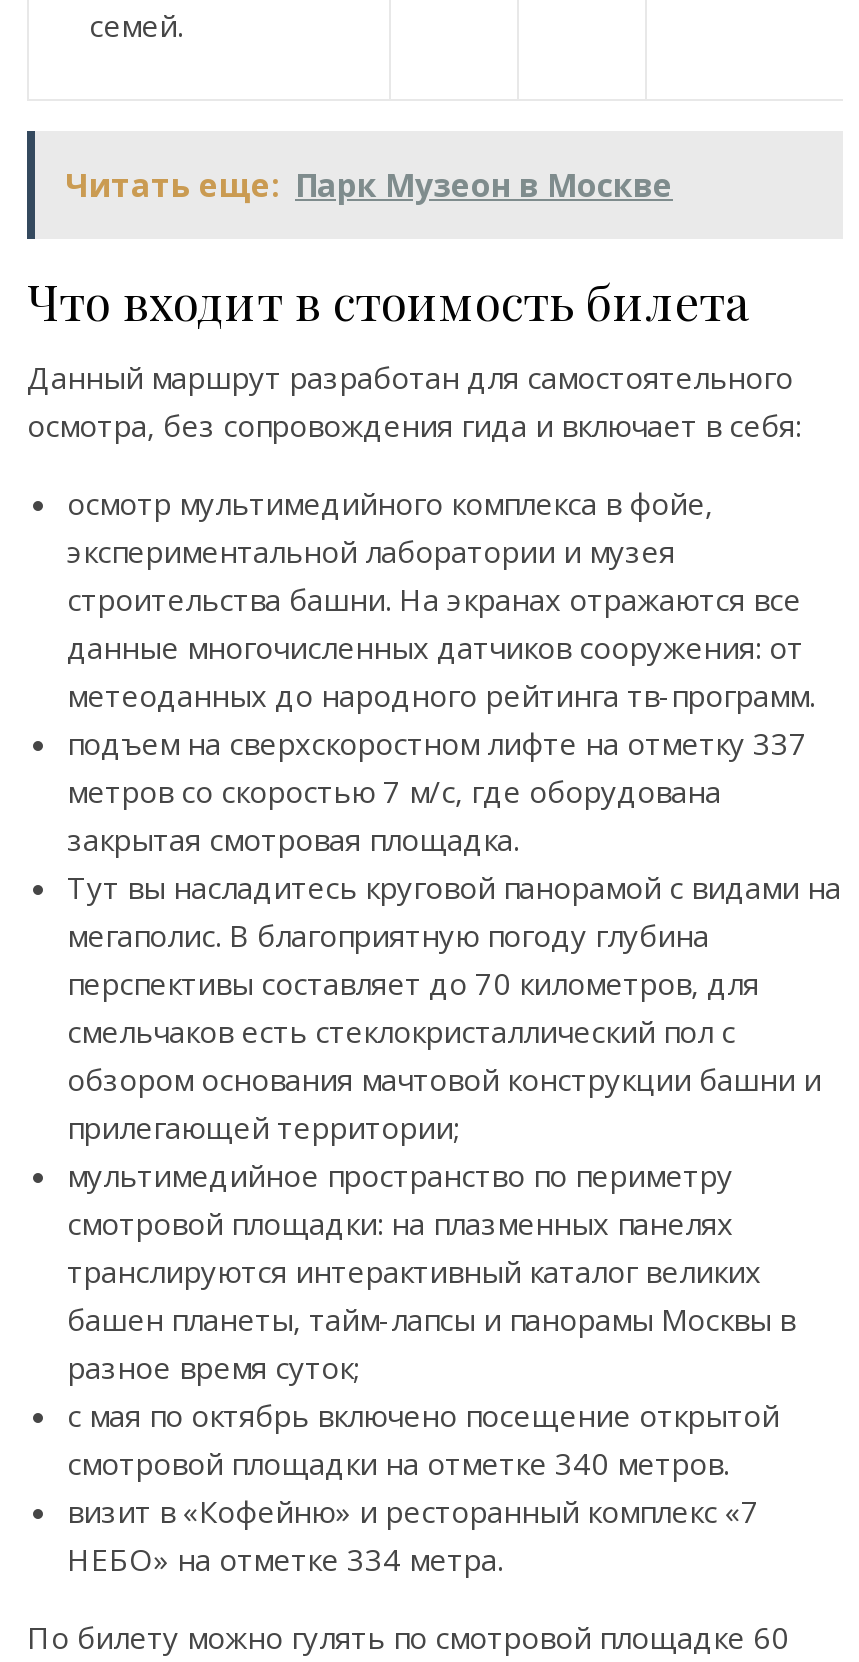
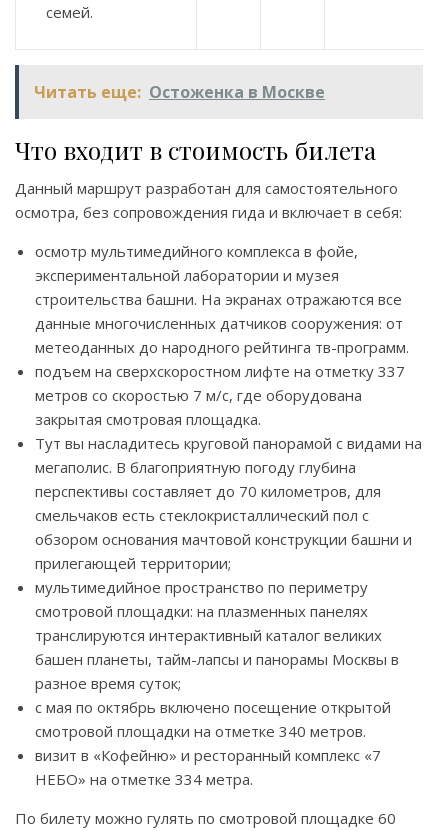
[65,162,673,206] Читать еще: Парк Музеон в Москве -> [34,81,325,103] Читать еще: Остоженка в Москве

